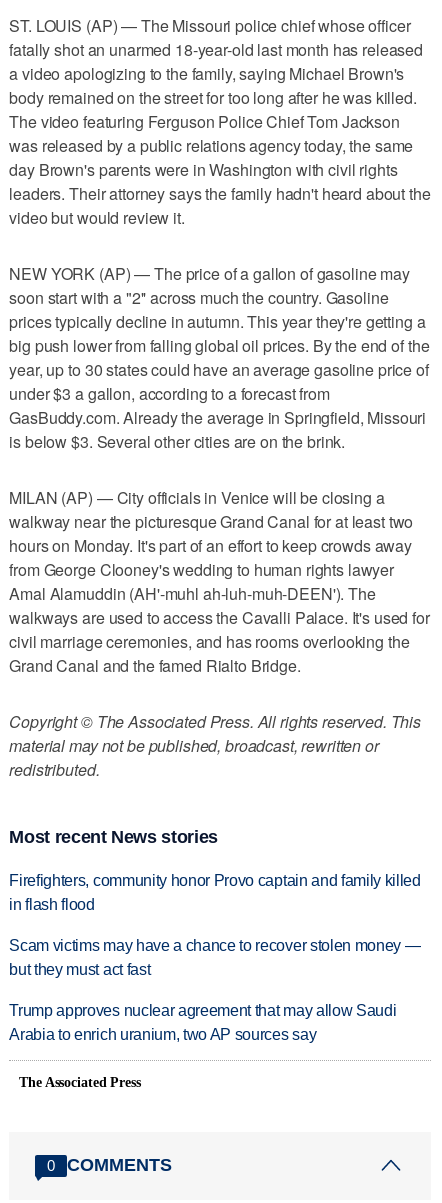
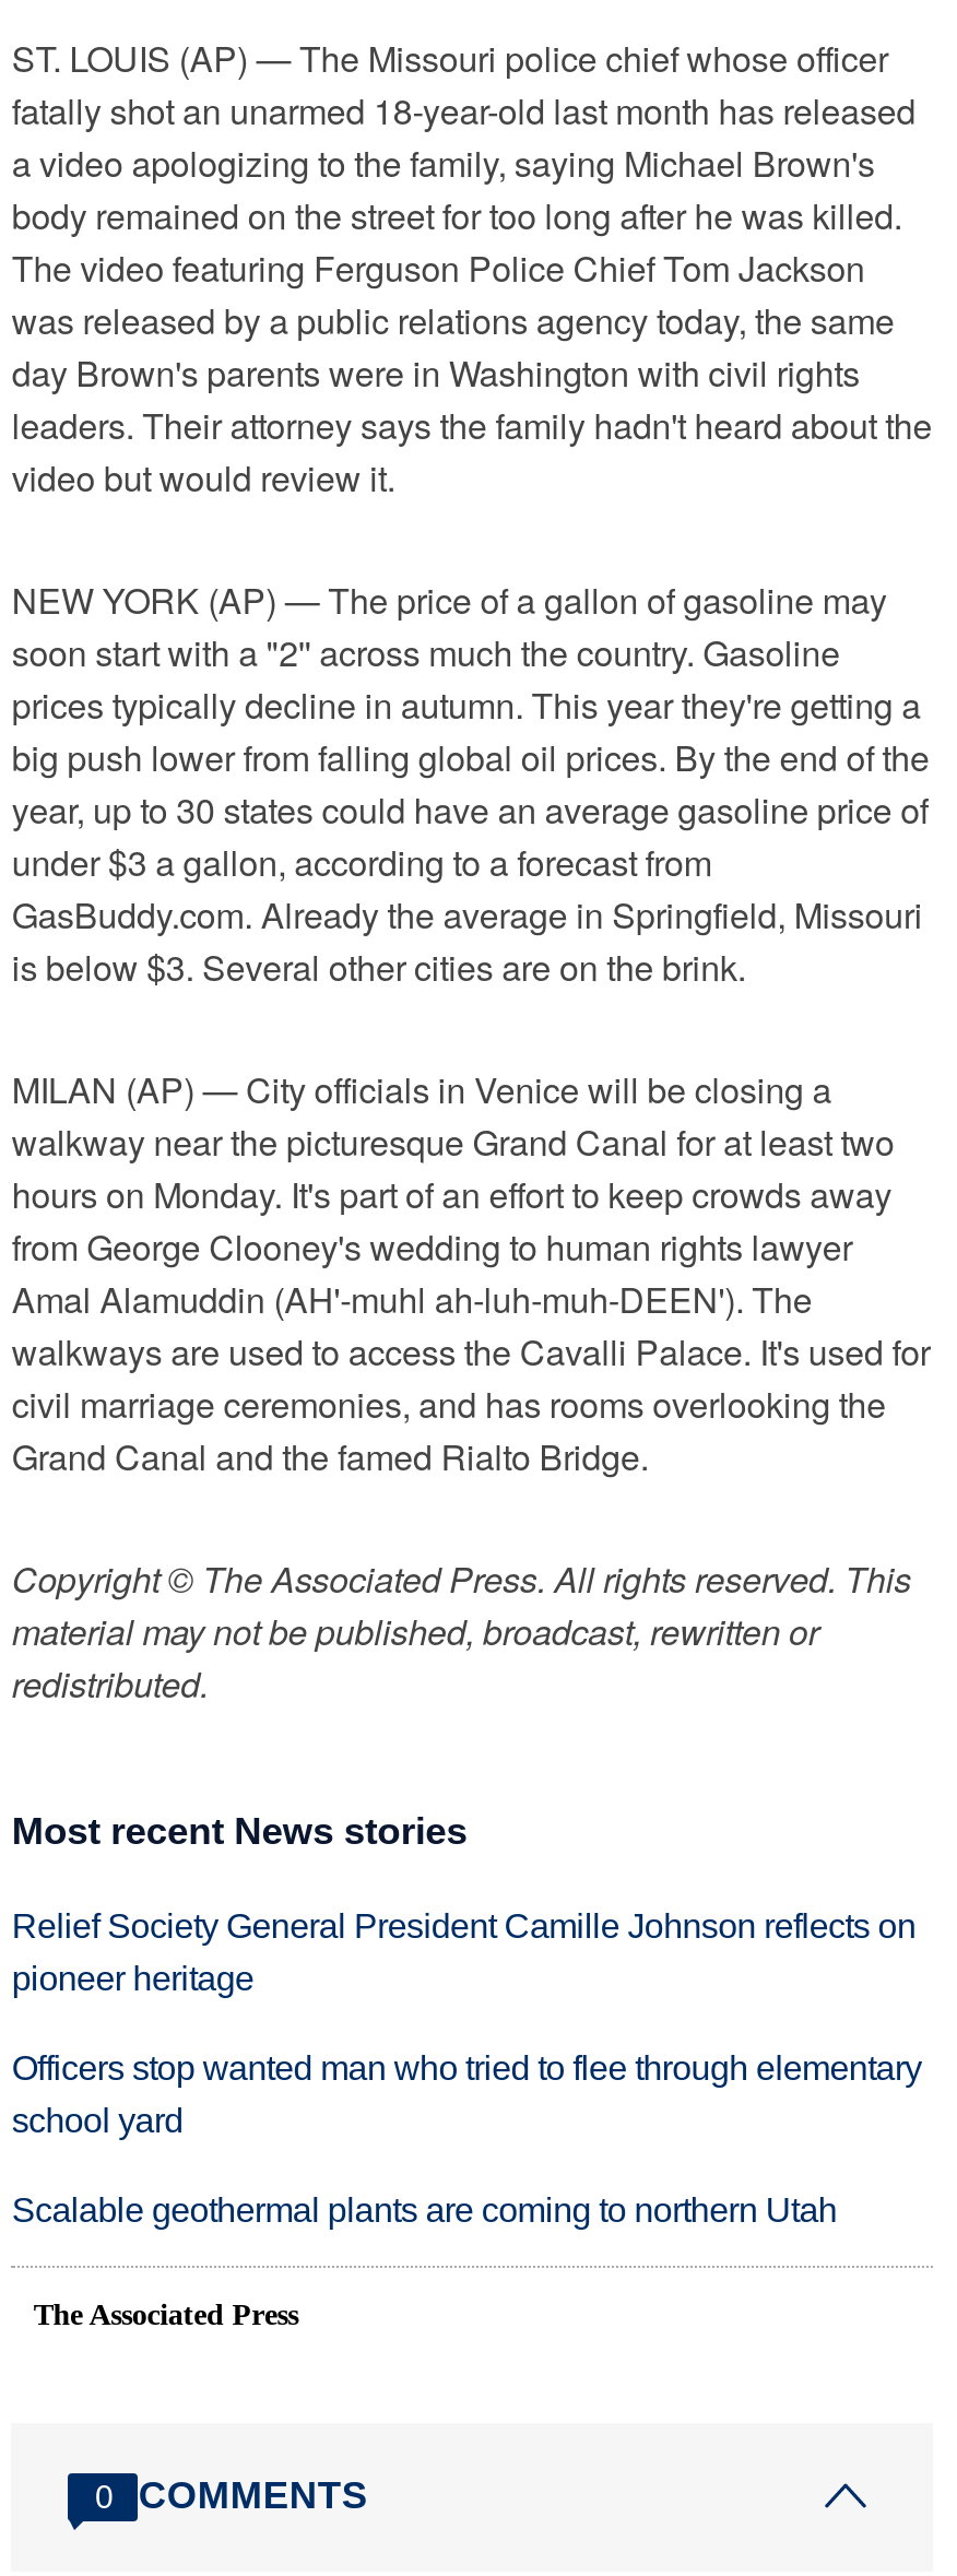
[9,872,421,913] Firefighters, community honor Provo captain and family killed | in flash flood -> [12,1909,916,1998] Relief Society General President Camille Johnson reflects on | pioneer heritage
[9,937,420,978] Scam victims may have a chance to recover stolen money — | but they must act fast -> [12,2050,922,2140] Officers stop wanted man who tried to flee through elementary | school yard
[9,1002,396,1043] Trump approves nuclear agreement that may allow Saudi | Arabia to enrich uranium, two AP sources say -> [12,2192,837,2229] Scalable geothermal plants are coming to northern Utah

